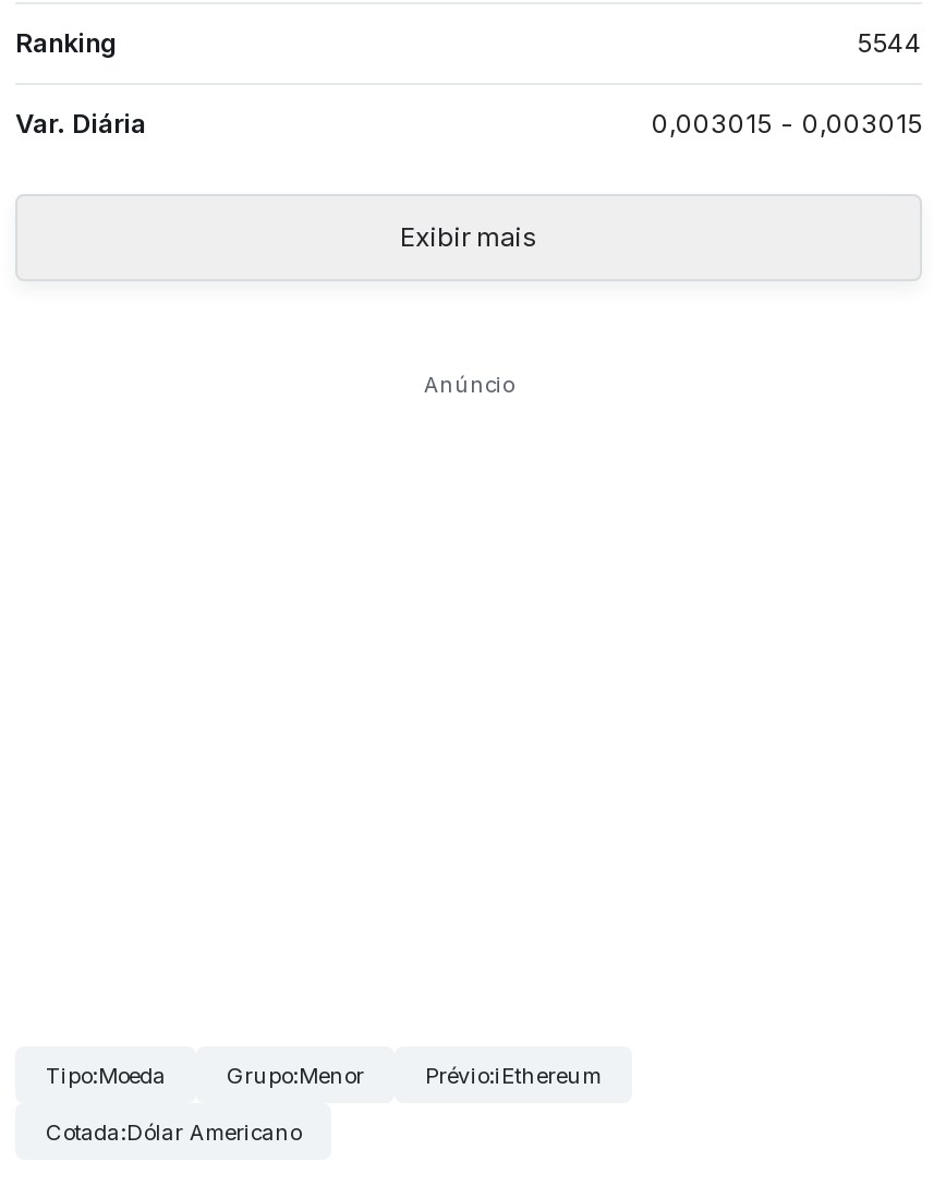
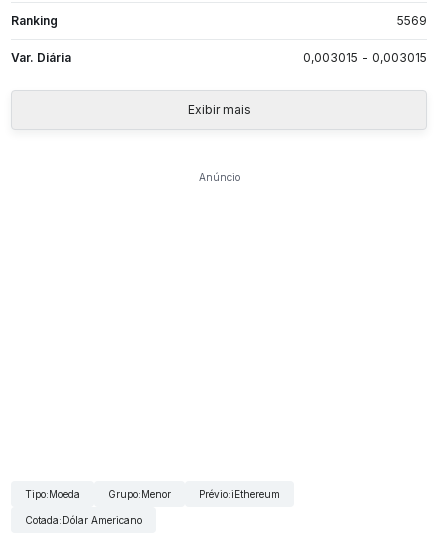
[857,26,922,58] 5544 -> [397,13,427,28] 5569

